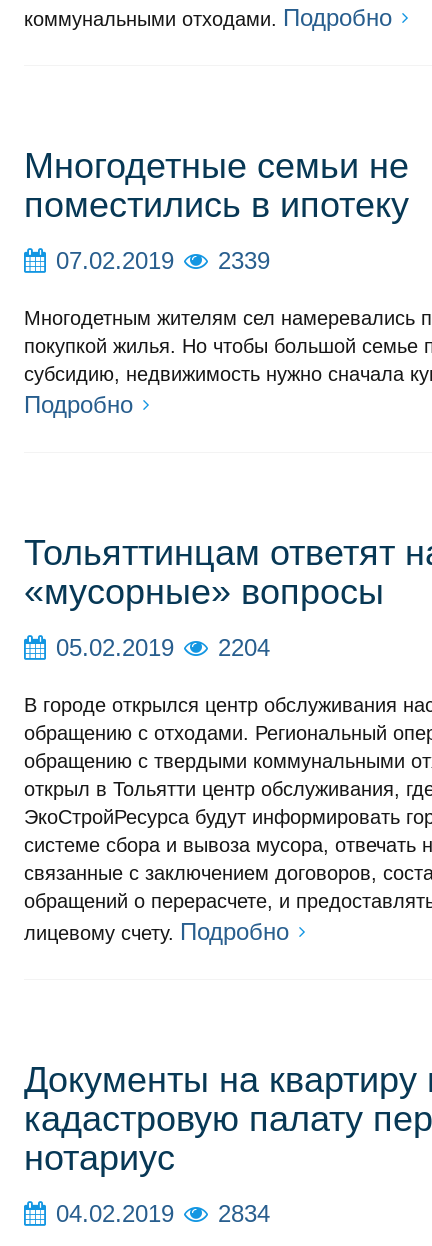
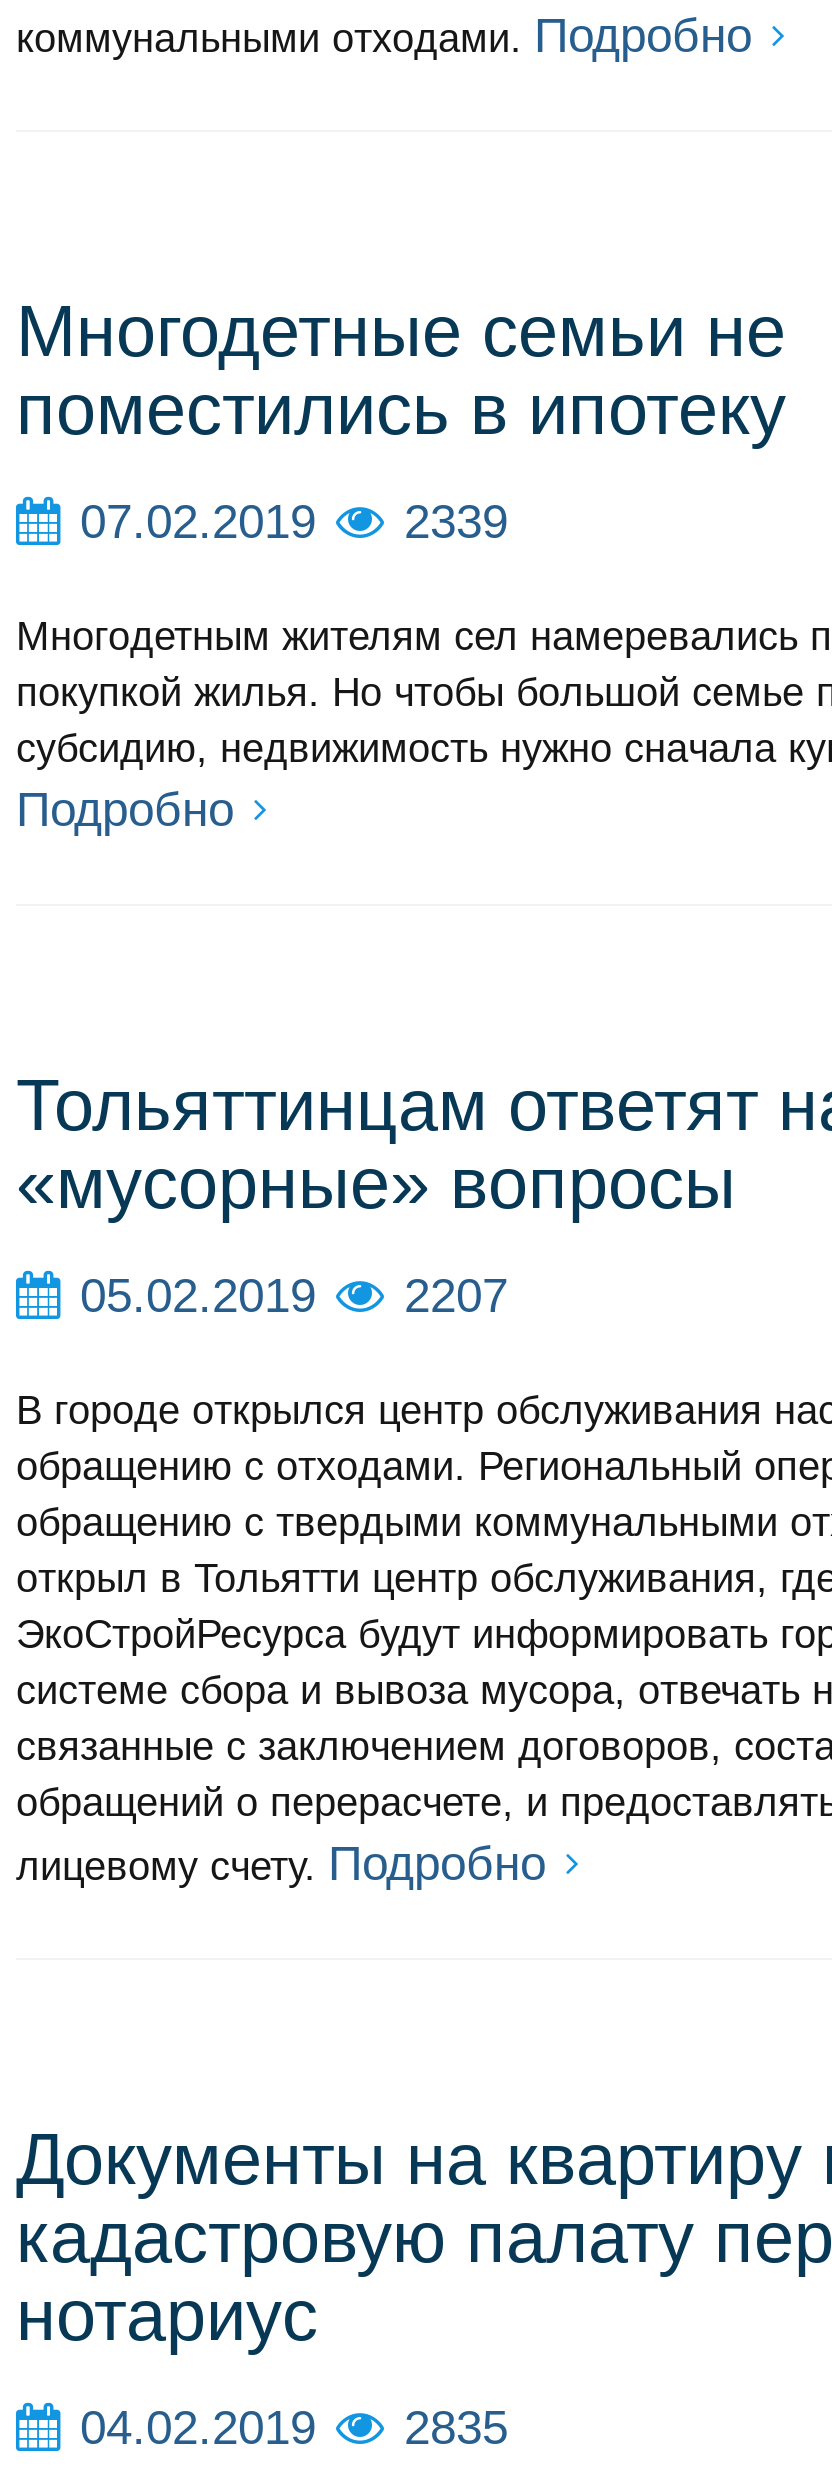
[56,634,270,661] 05.02.2019 2204 -> [80,1268,508,1322] 05.02.2019 2207
[56,1200,270,1227] 04.02.2019 2834 -> [80,2400,508,2454] 04.02.2019 2835

